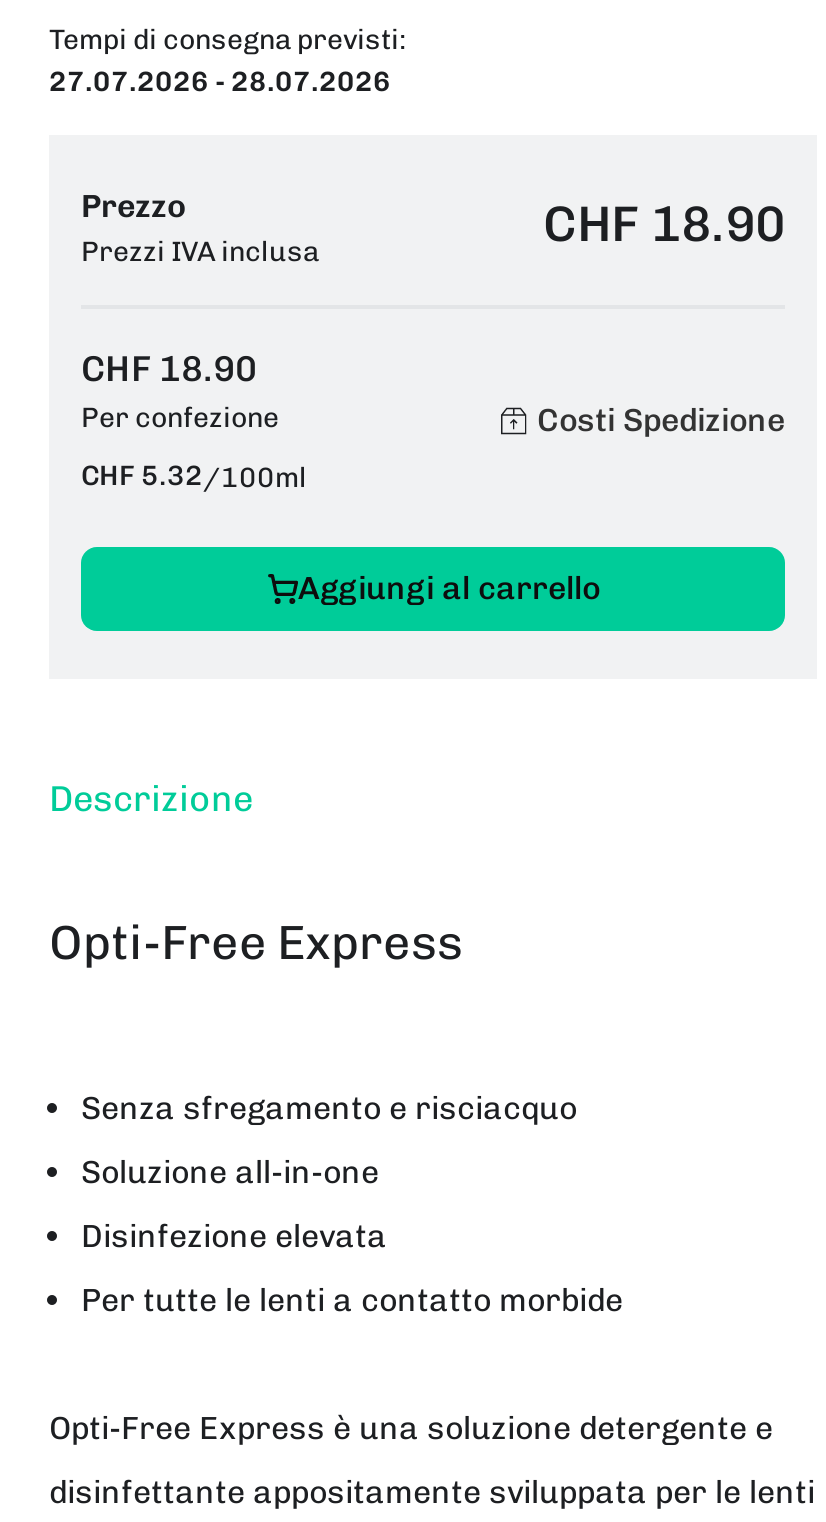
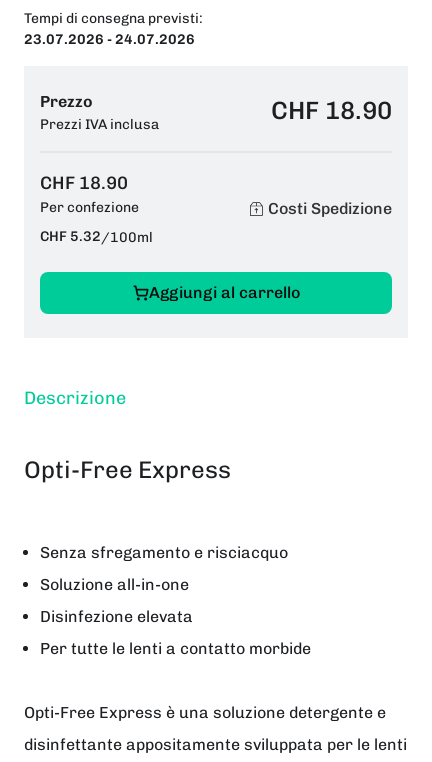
[49,65,391,99] 27.07.2026 - 28.07.2026 -> [24,31,195,48] 23.07.2026 - 24.07.2026

